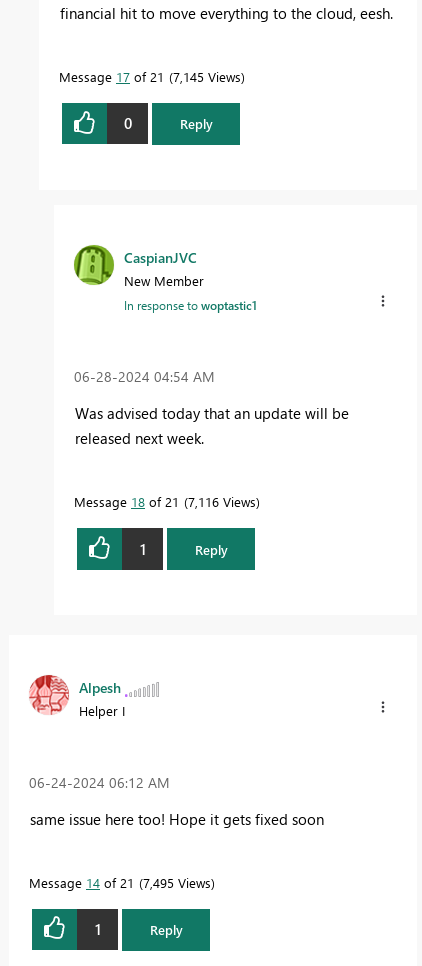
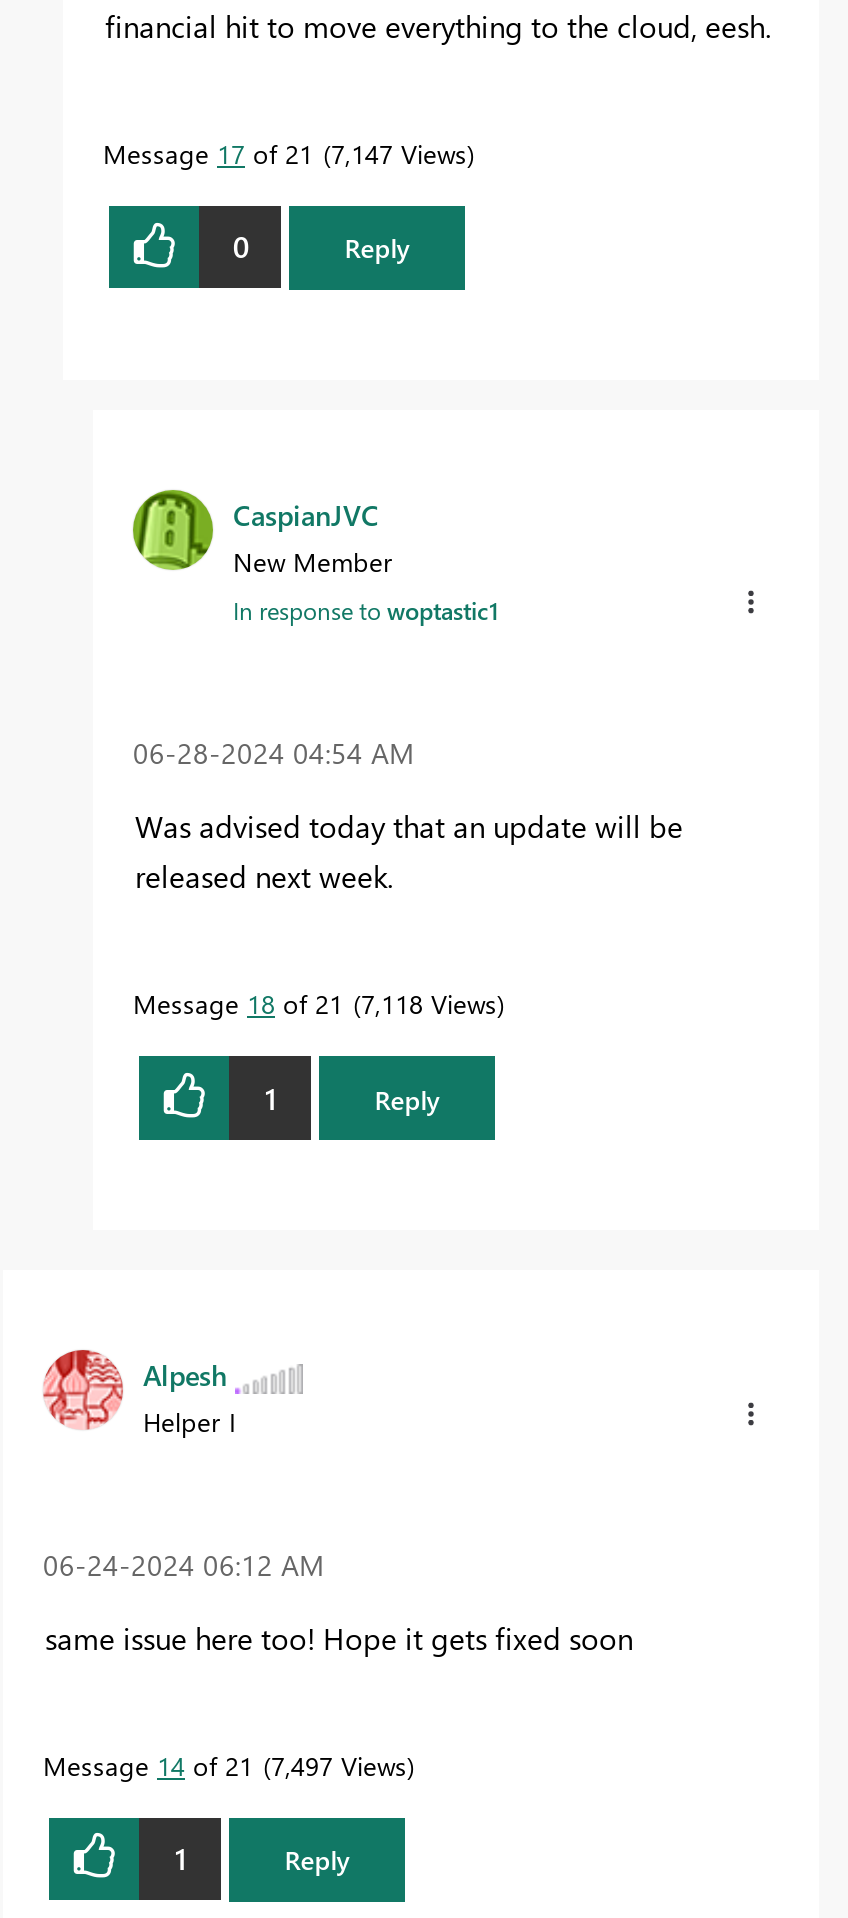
[59,68,241,85] Message 17 of 21 7,145 Views -> [103,135,467,169] Message 17 of 21 7,147 Views
[74,493,256,510] Message 18 of 21 7,116 Views -> [133,986,497,1020] Message 18 of 21 7,118 Views
[29,874,211,891] Message 14 of 21 7,495 Views -> [43,1747,407,1781] Message 14 of 21 7,497 Views

